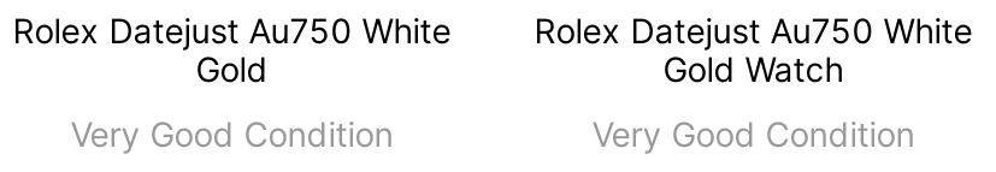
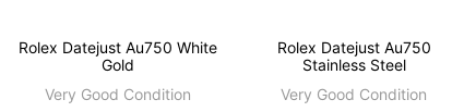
[534,11,972,90] Rolex Datejust Au750 White | Gold Watch -> [277,38,431,74] Rolex Datejust Au750 | Stainless Steel

